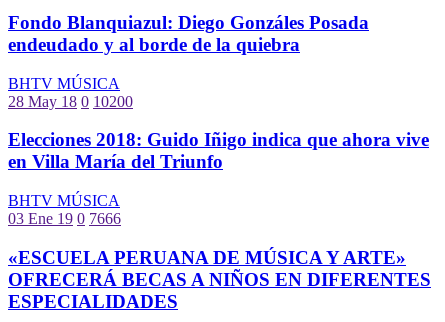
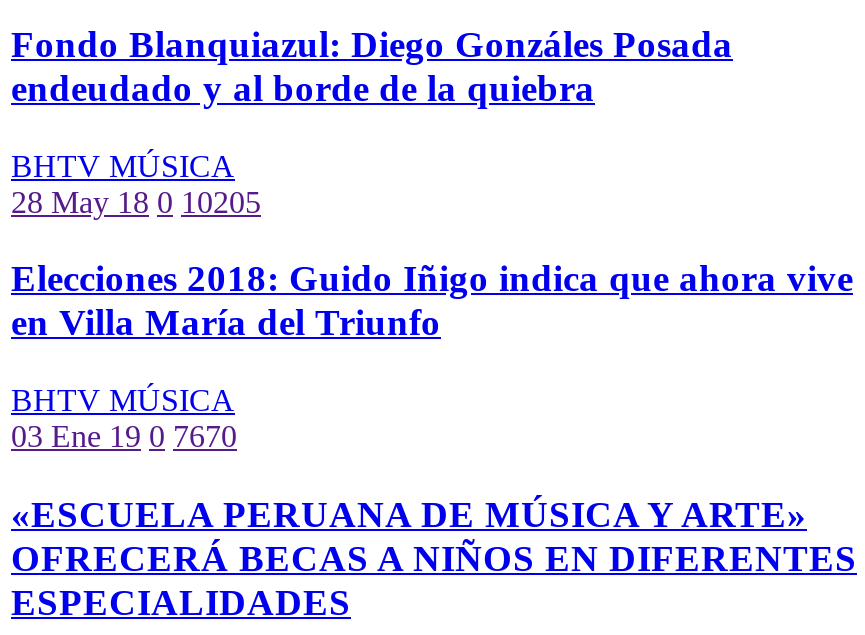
[8,93,133,110] 28 May 18 0 10200 -> [11,184,261,218] 28 May 18 0 10205
[8,210,121,227] 03 Ene 19 0 7666 -> [11,419,237,453] 03 Ene 19 0 7670

